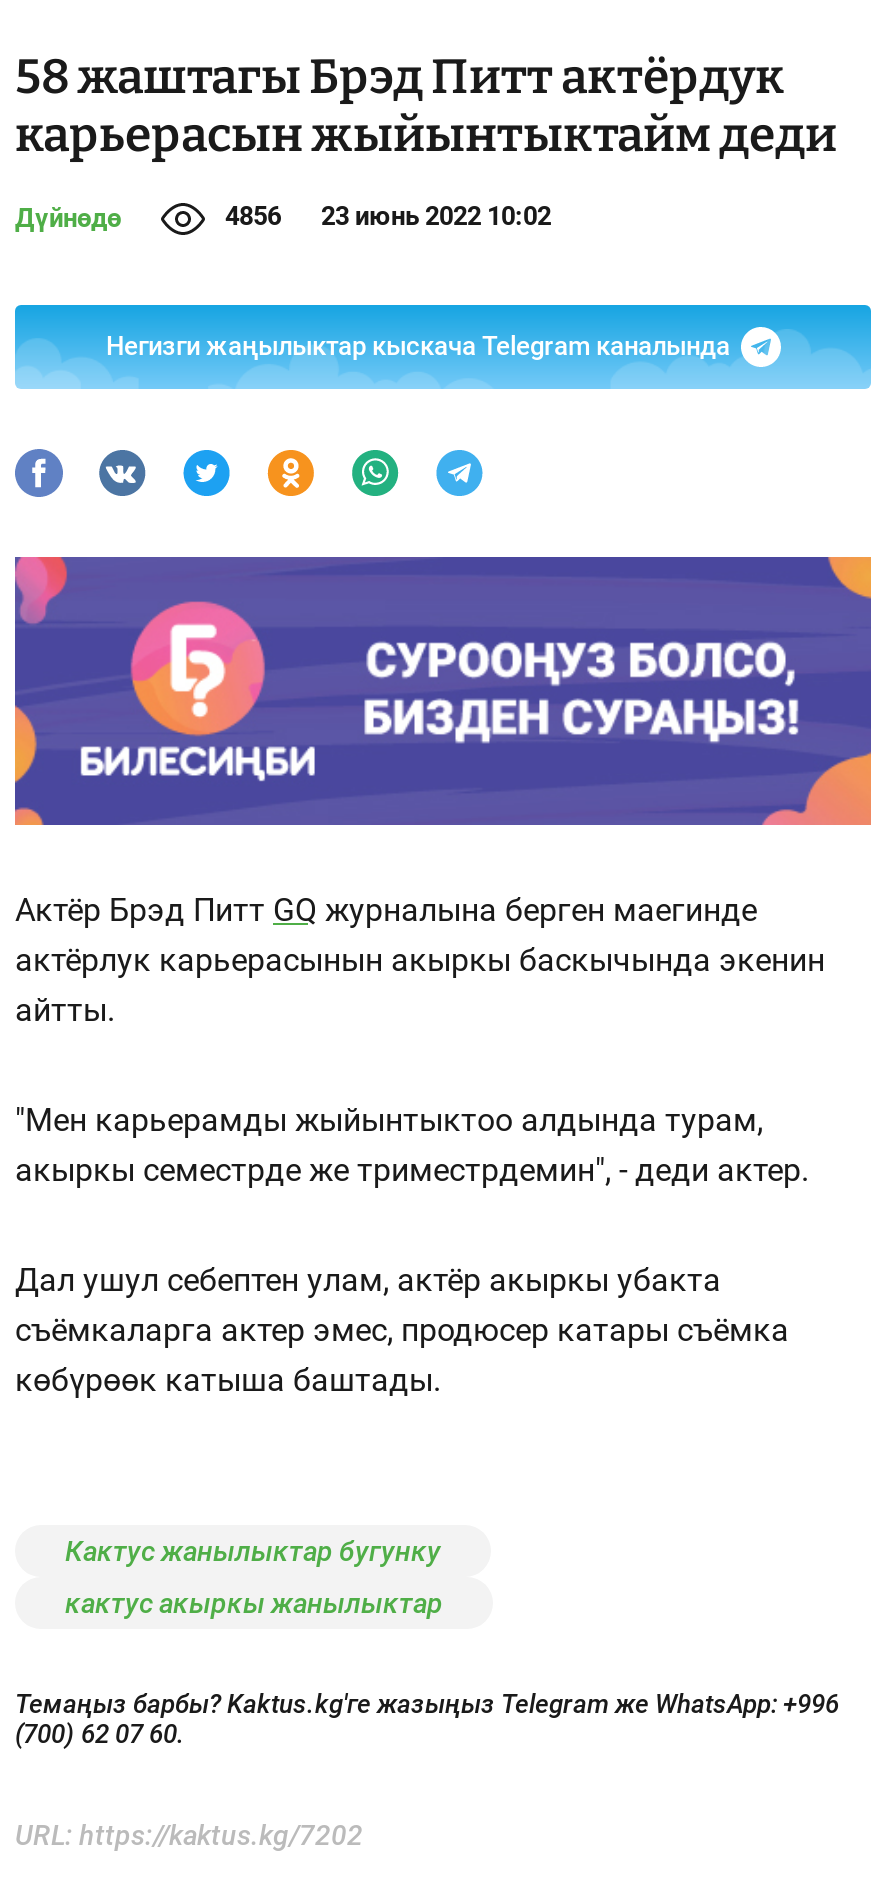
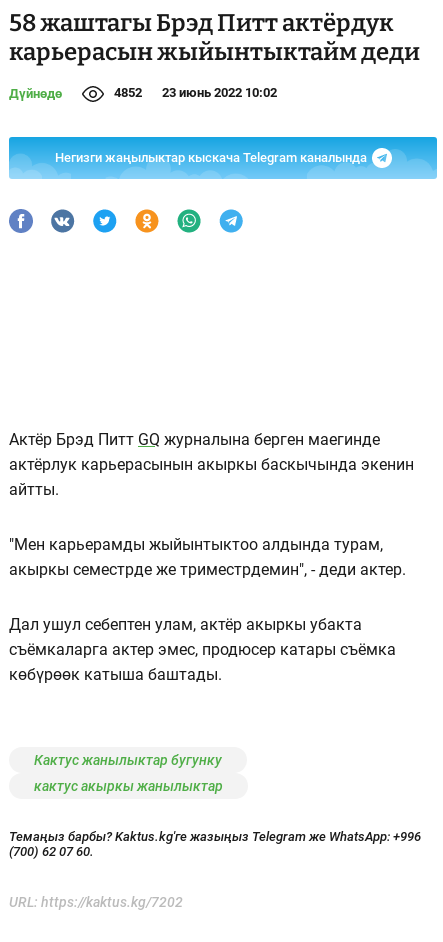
[225,201,551,231] 4856 23 июнь 2022 10:02 -> [114,85,277,100] 4852 23 июнь 2022 10:02
[13,555,873,827] [image] -> none

